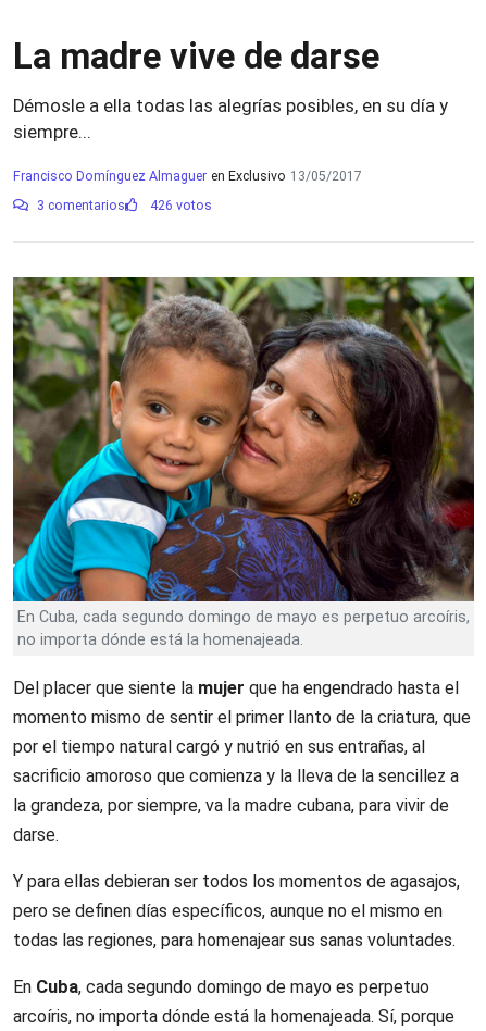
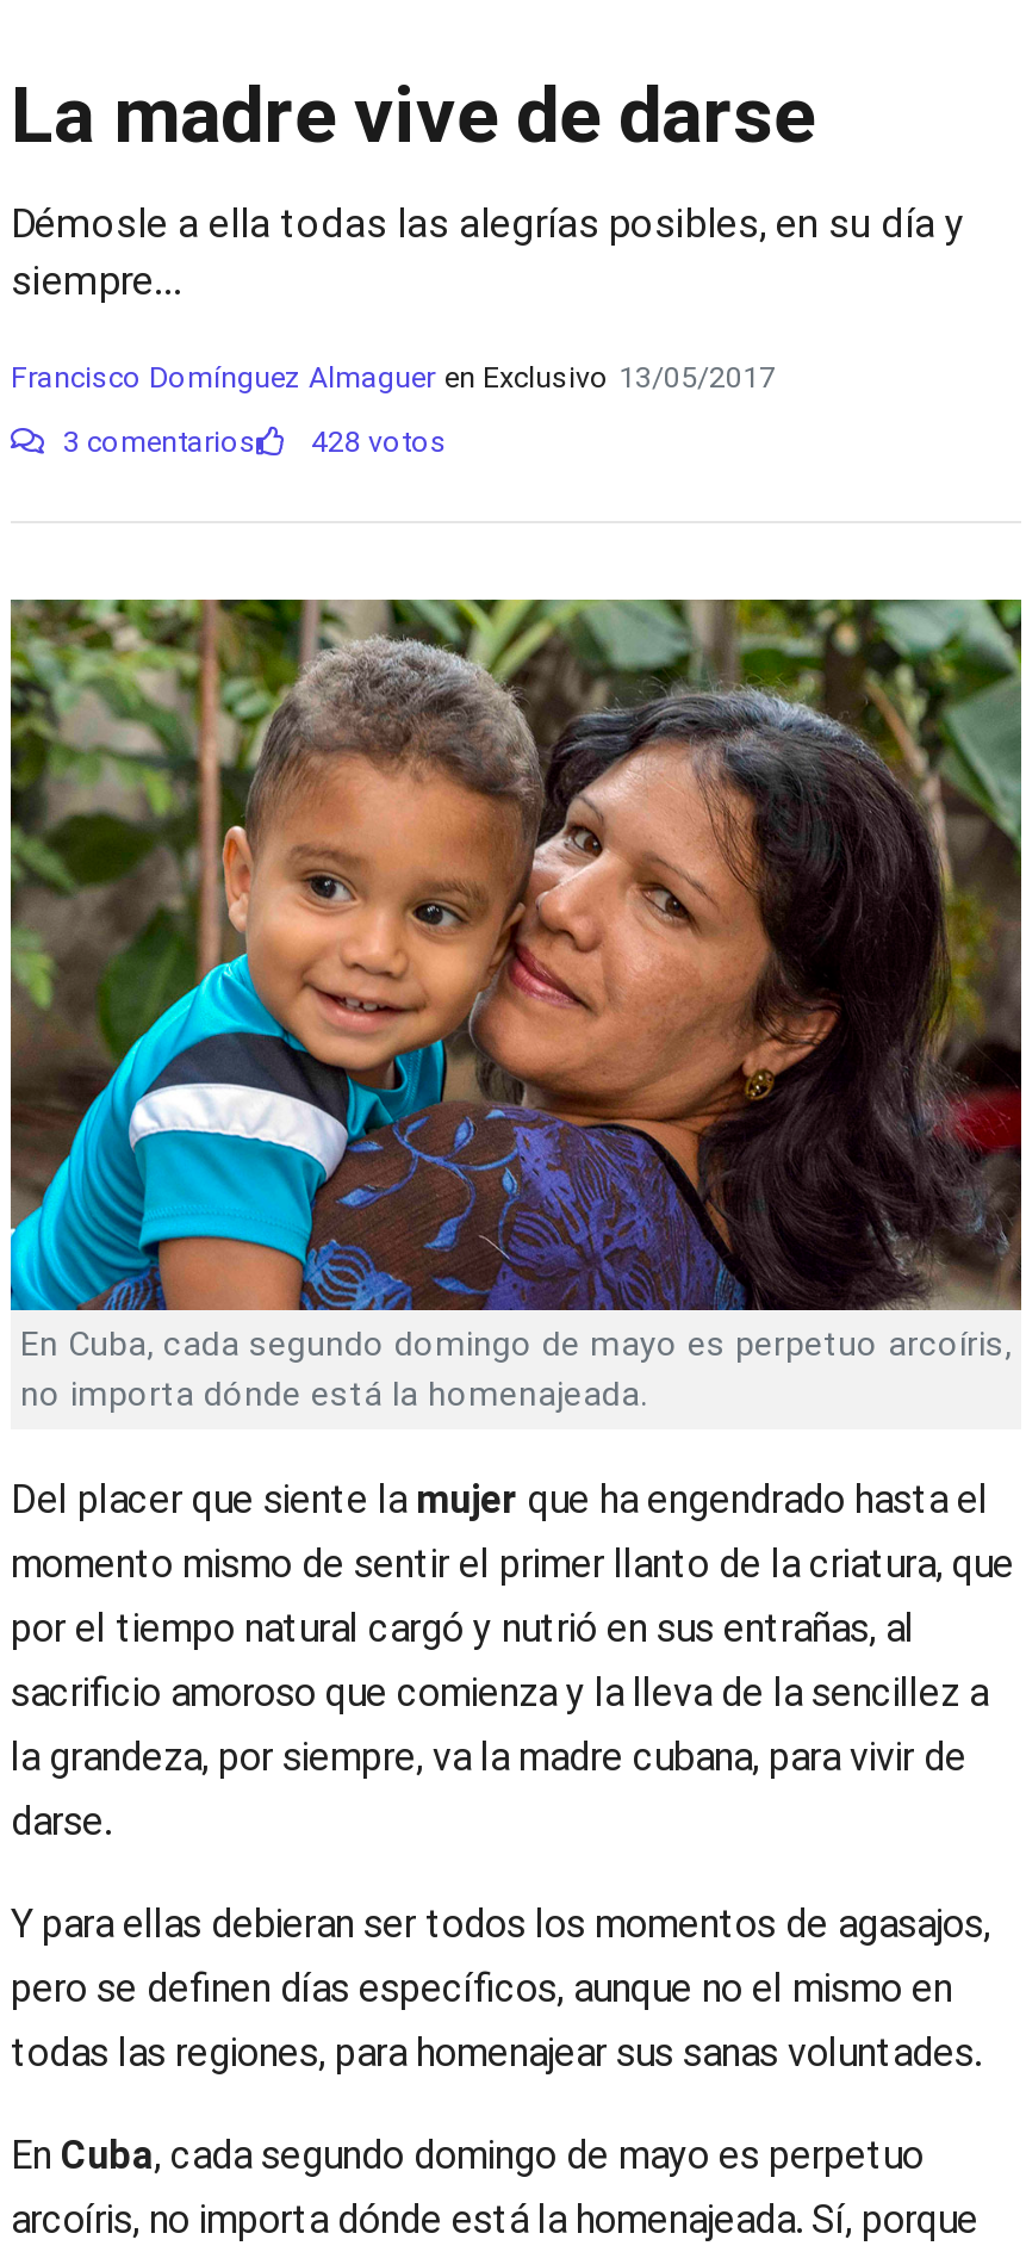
[37,198,212,213] 3 comentarios 426 votos -> [63,426,447,459] 3 comentarios 428 votos

